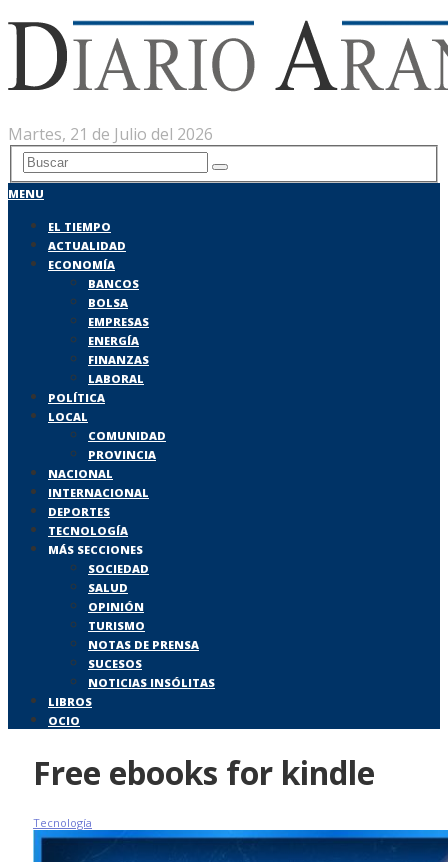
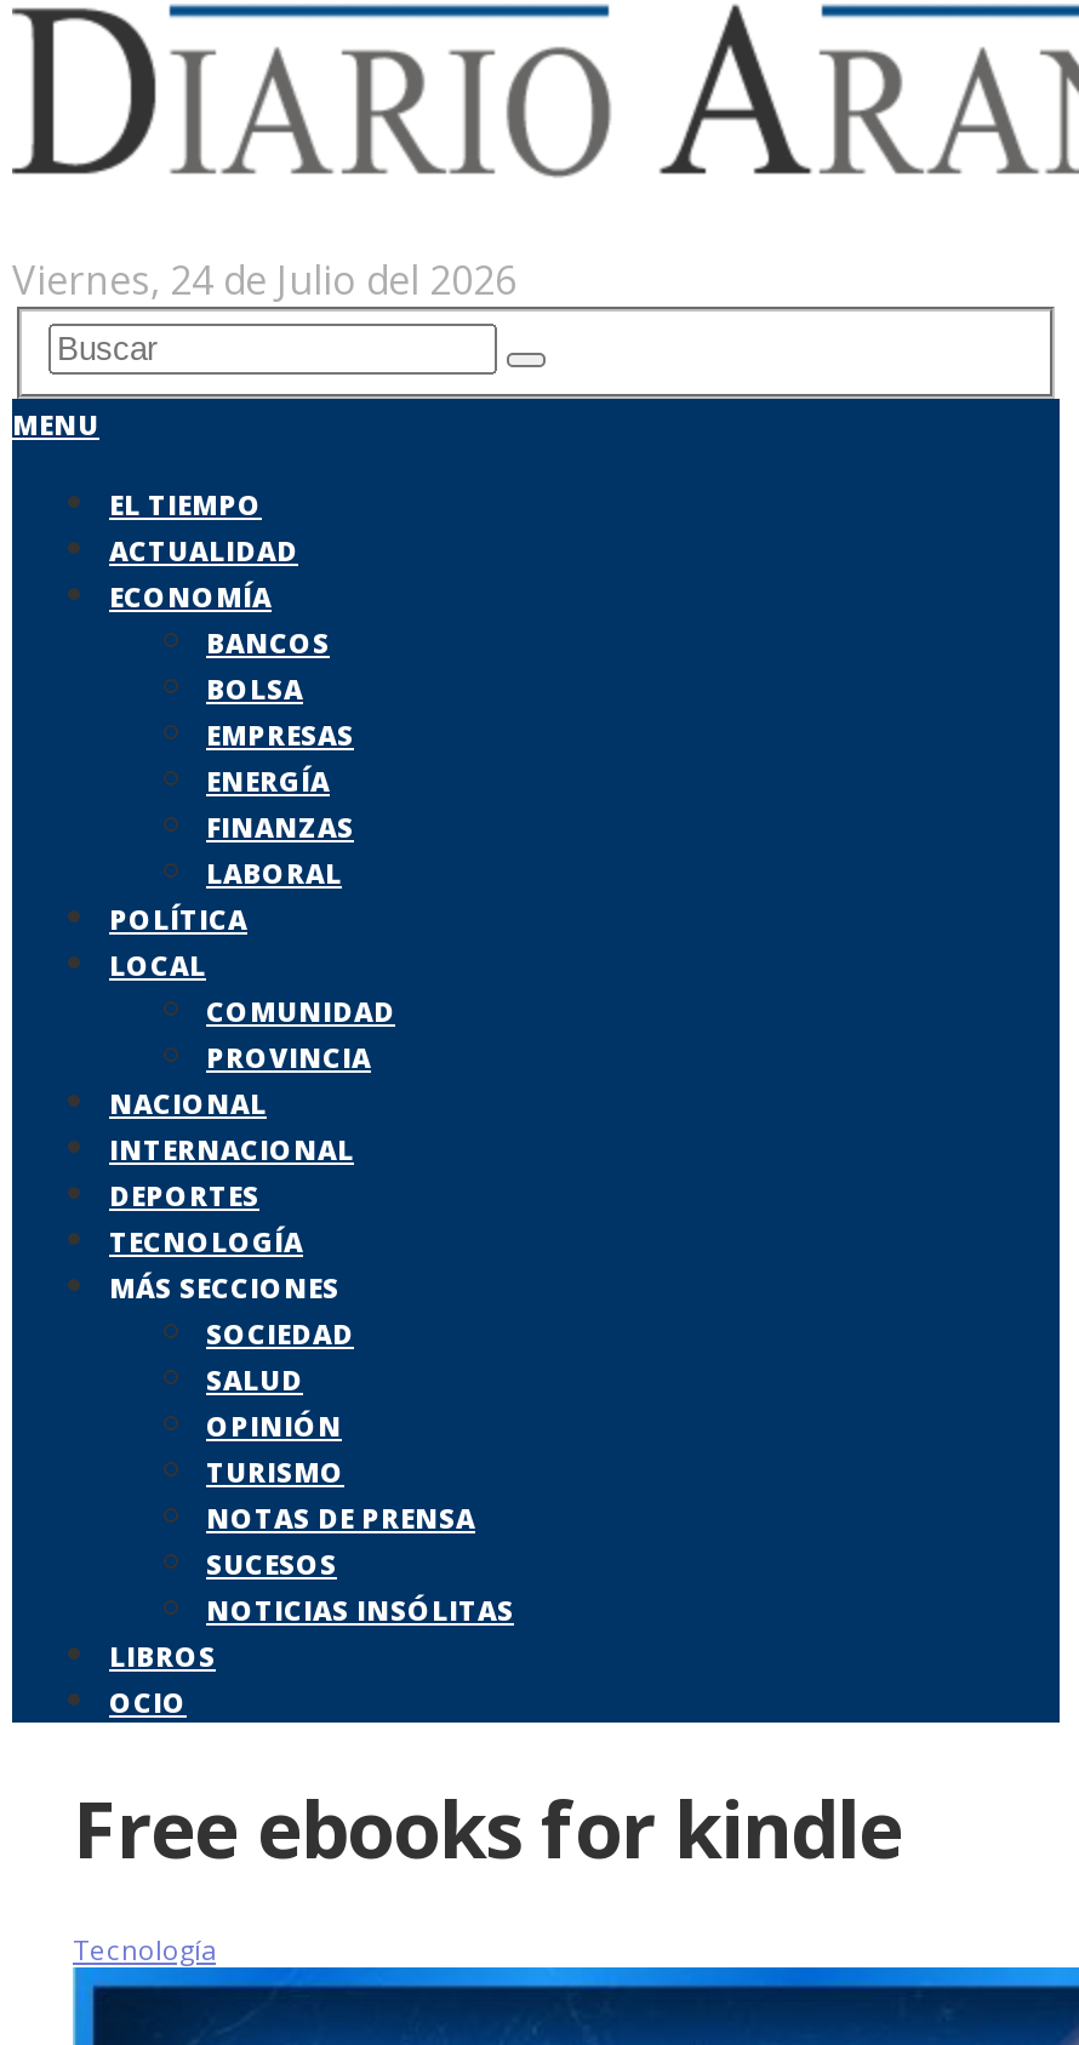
[8,123,213,145] Martes, 21 de Julio del 2026 -> [12,253,516,306] Viernes, 24 de Julio del 2026

